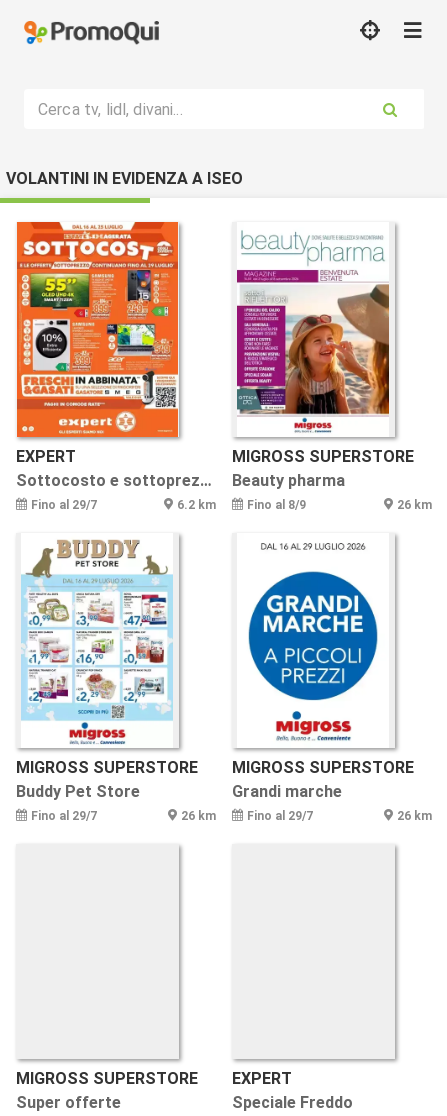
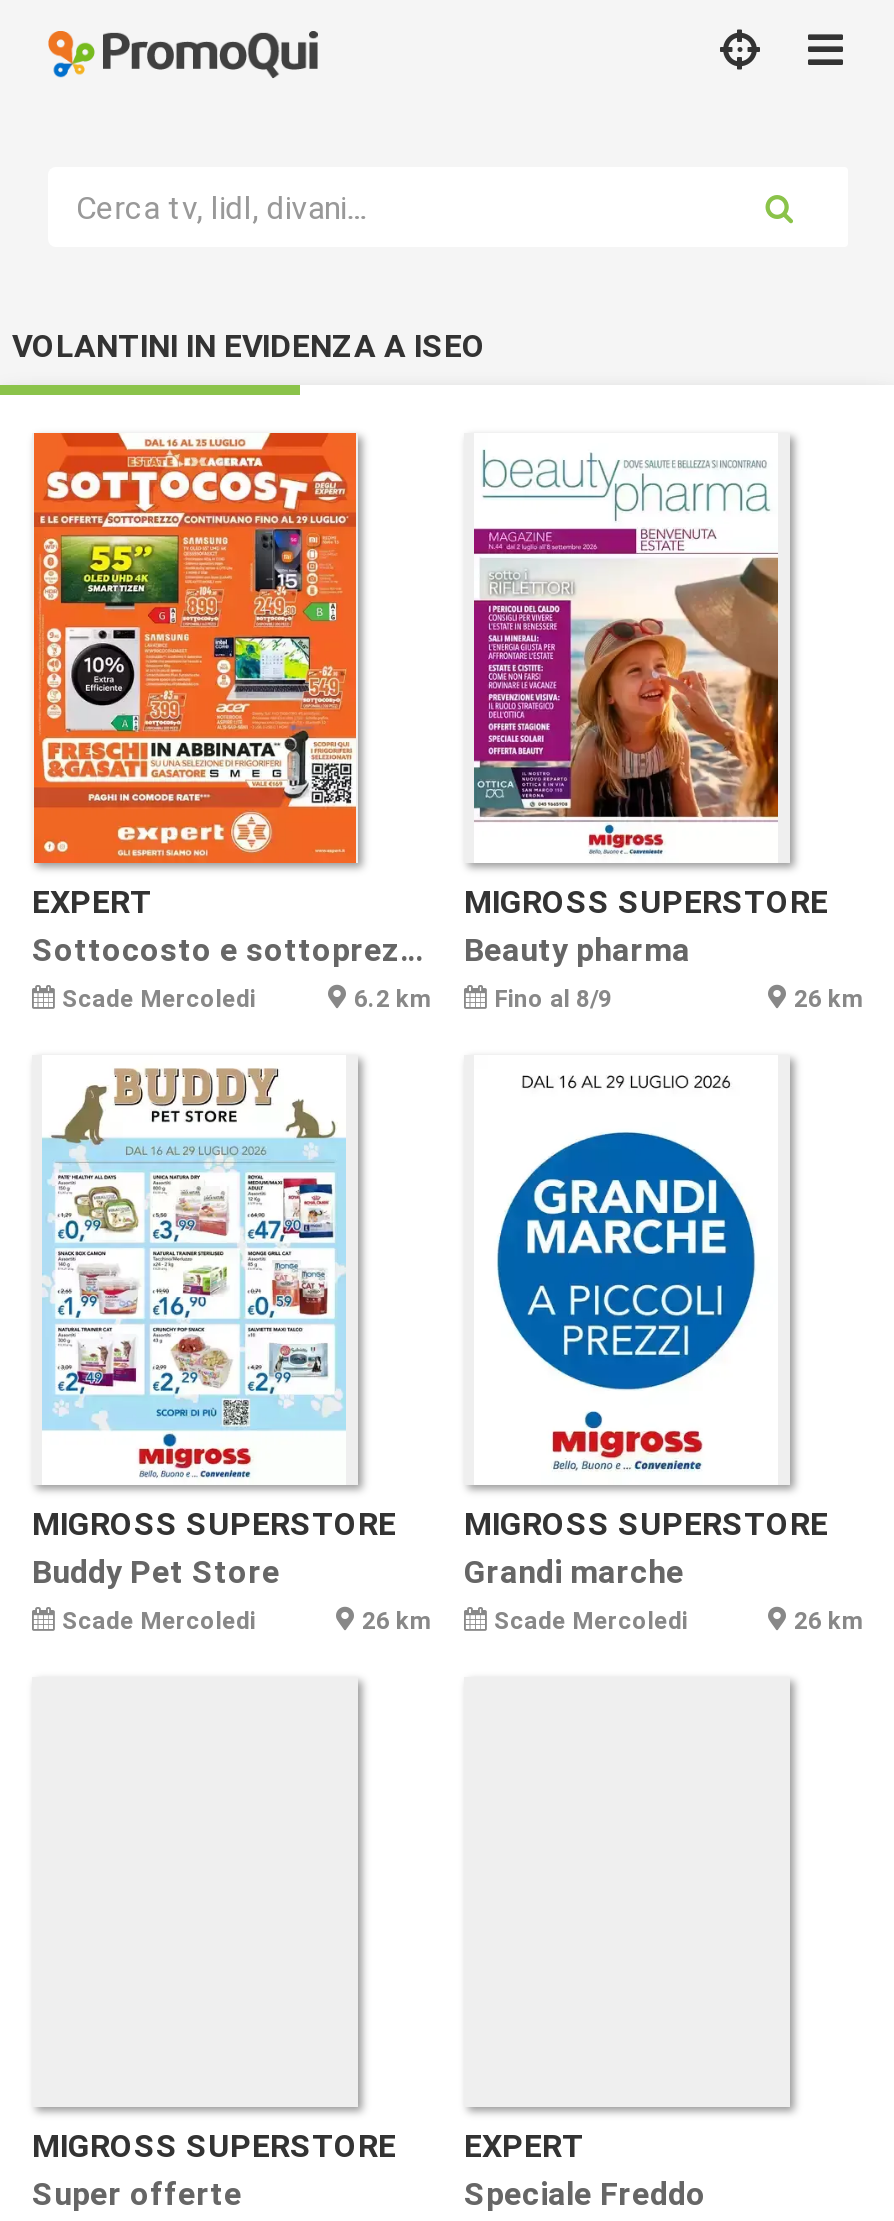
[31,498,97,512] Fino al 29/7 -> [62,985,256,1013] Scade Mercoledi
[31,809,97,823] Fino al 29/7 -> [62,1607,256,1635] Scade Mercoledi
[247,809,313,823] Fino al 29/7 -> [494,1607,688,1635] Scade Mercoledi

